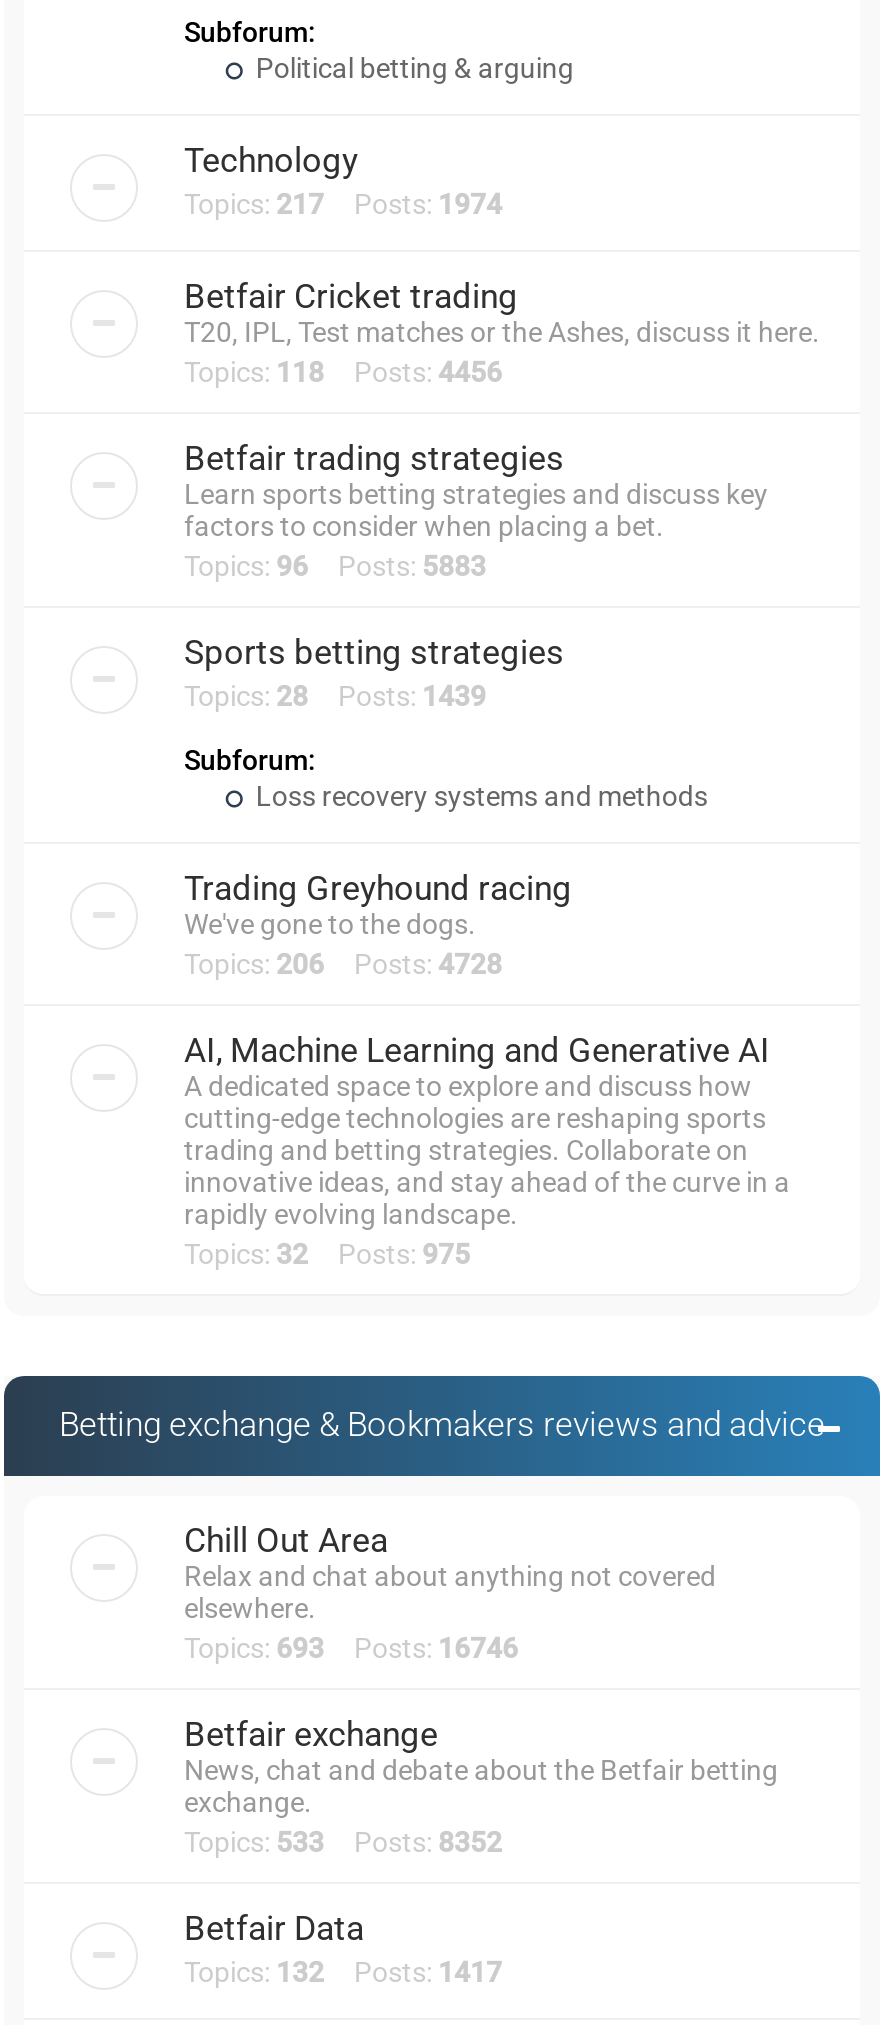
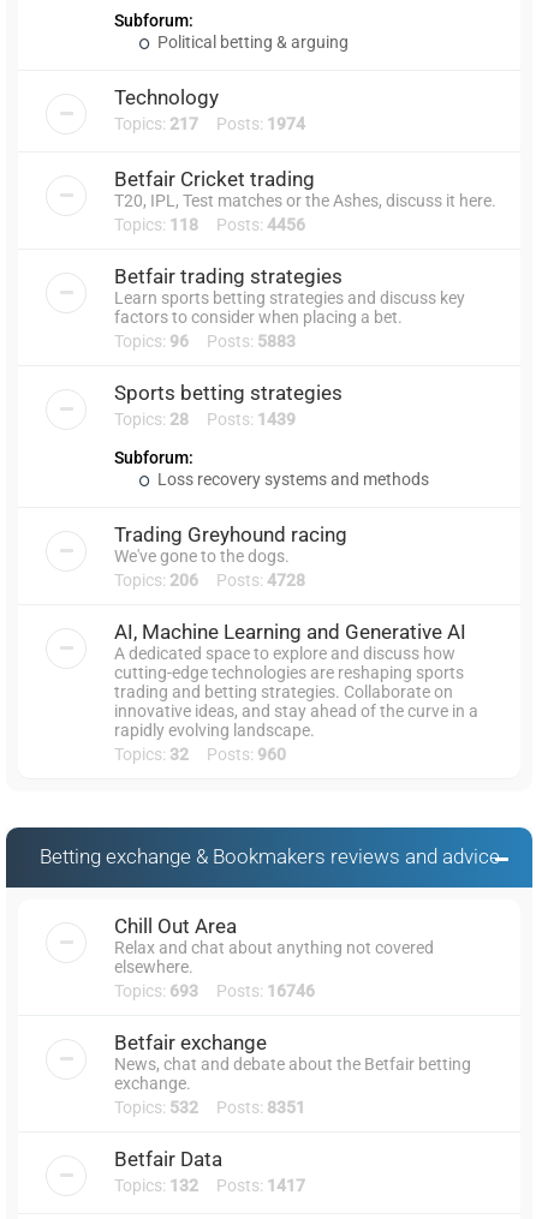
[184,1238,470,1270] Topics: 32 Posts: 975 -> [114,745,286,764] Topics: 32 Posts: 960
[184,1826,502,1858] Topics: 533 Posts: 8352 -> [114,1098,305,1117] Topics: 532 Posts: 8351

